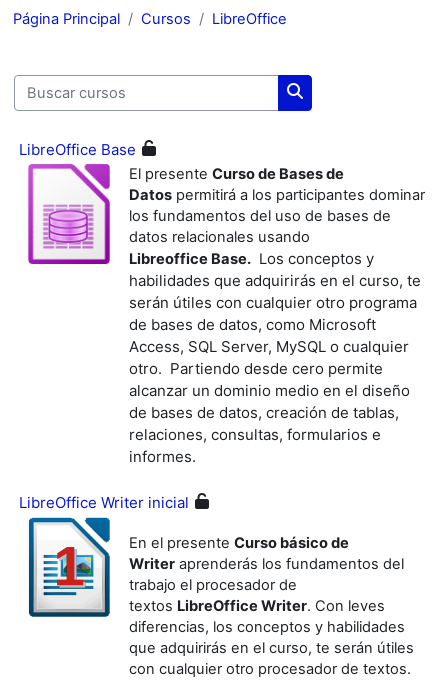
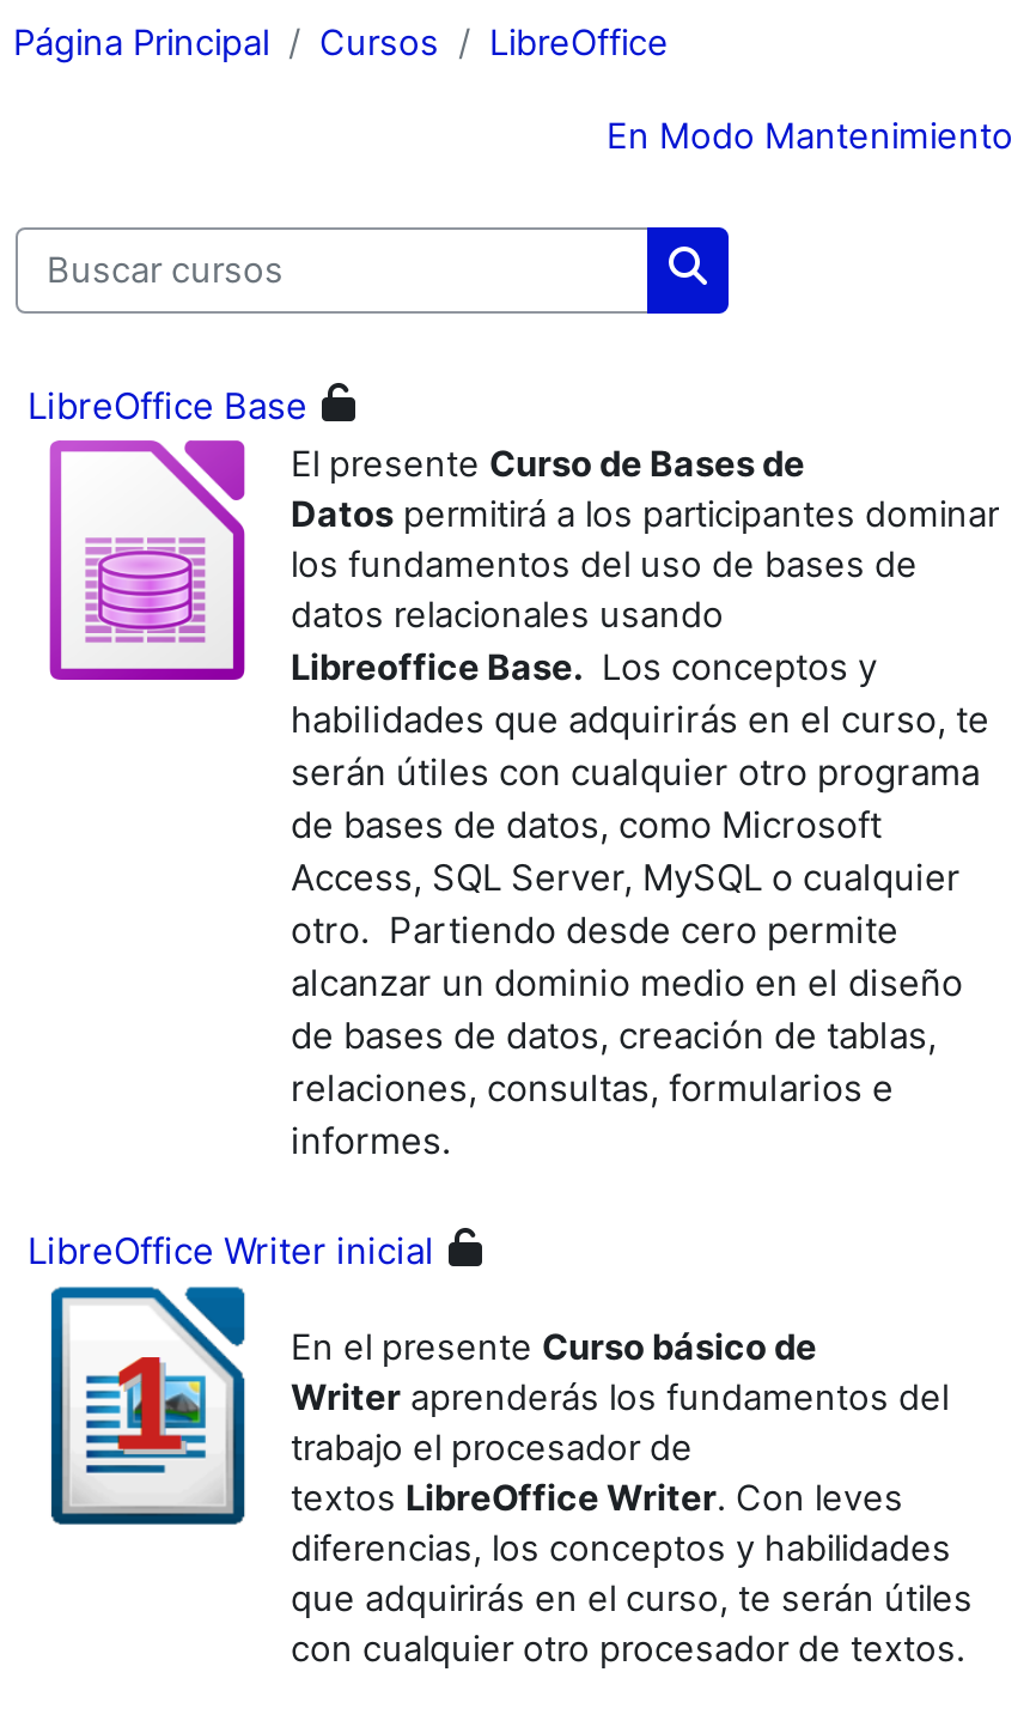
none -> [607,114,1013,157] En Modo Mantenimiento

